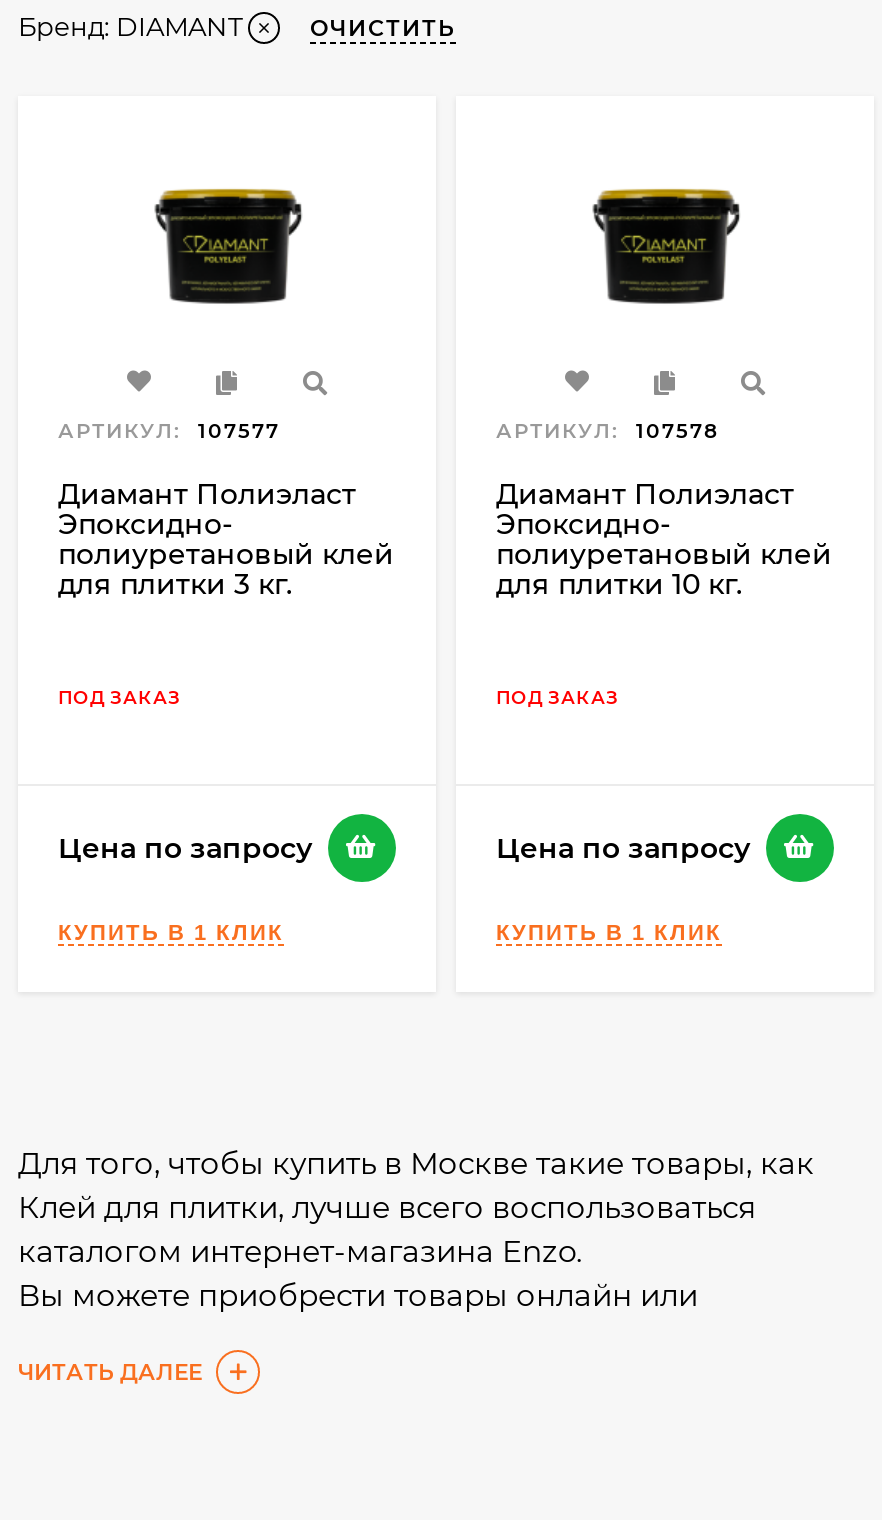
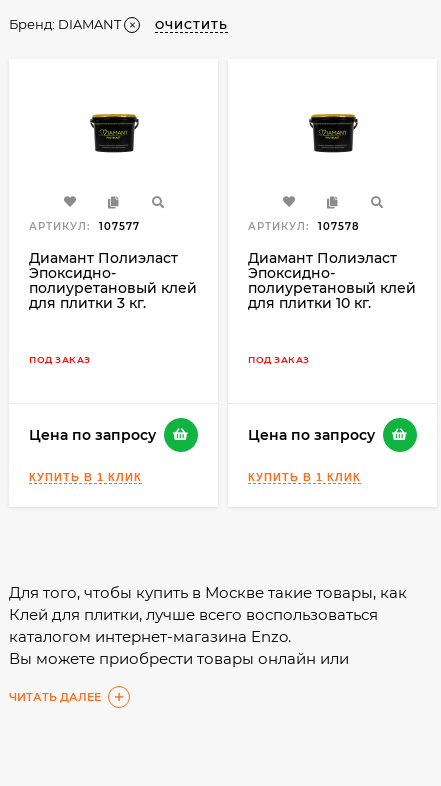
[154,186,304,306] [image] -> [78,105,151,163] [image]
[592,186,742,306] [image] -> [297,105,370,163] [image]

